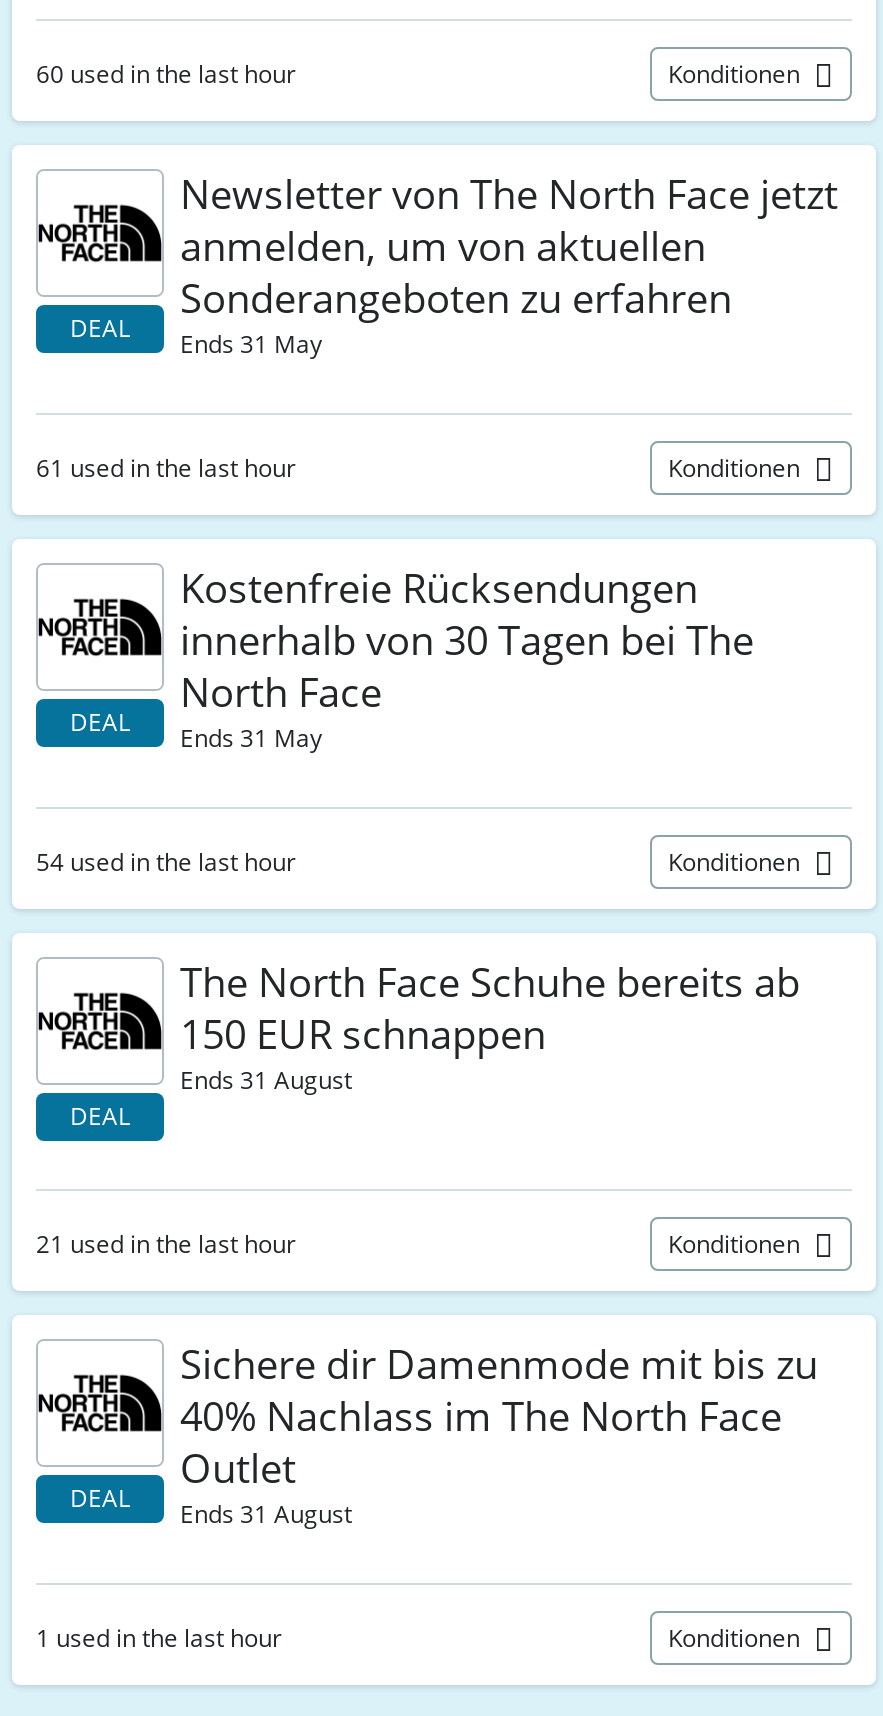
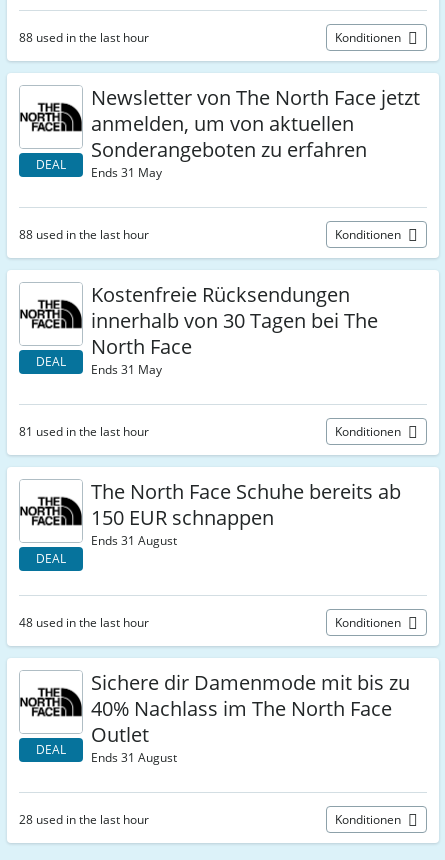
[36,57,296,91] 60 used in the last hour -> [19,29,149,46] 88 used in the last hour
[36,451,296,485] 61 used in the last hour -> [19,226,149,243] 88 used in the last hour
[36,845,296,879] 54 used in the last hour -> [19,423,149,440] 81 used in the last hour
[36,1227,296,1261] 21 used in the last hour -> [19,614,149,631] 48 used in the last hour
[36,1621,282,1655] 1 used in the last hour -> [19,811,149,828] 28 used in the last hour

